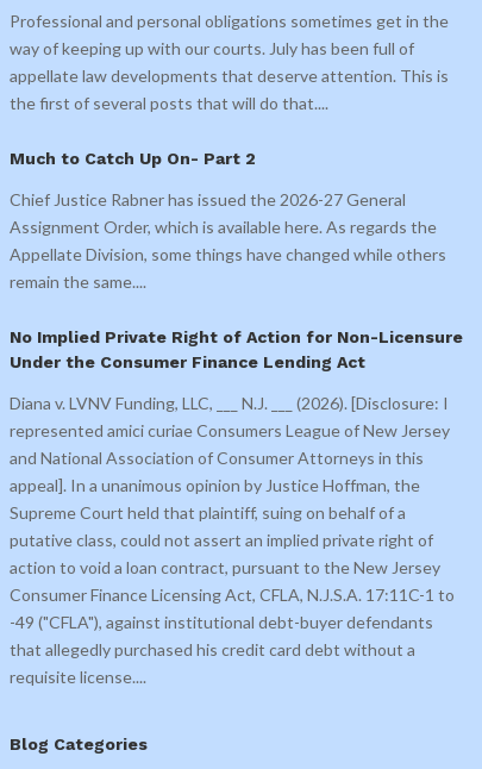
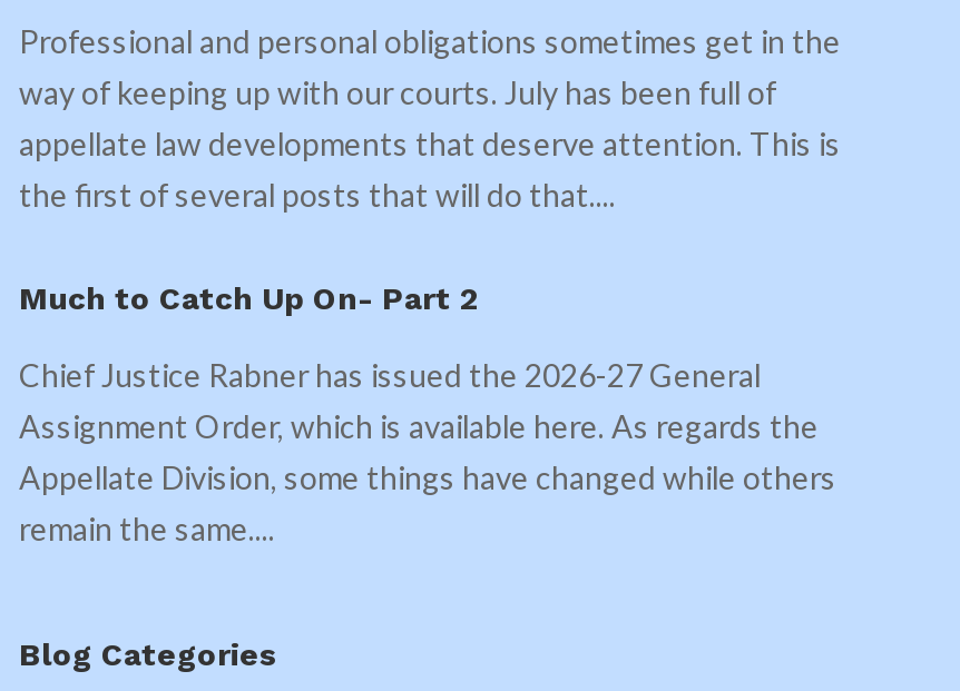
[10,327,463,687] No Implied Private Right of Action for Non-Licensure | Under the Consumer Finance Lending Act | Diana v. LVNV Funding, LLC, ___ N.J. ___ (2026). [Disclosure: I | represented amici curiae Consumers League of New Jersey | and National Association of Consumer Attorneys in this | appeal]. In a unanimous opinion by Justice Hoffman, the | Supreme Court held that plaintiff, suing on behalf of a | putative class, could not assert an implied private right of | action to void a loan contract, pursuant to the New Jersey | Consumer Finance Licensing Act, CFLA, N.J.S.A. 17:11C-1 to | -49 ("CFLA"), against institutional debt-buyer defendants | that allegedly purchased his credit card debt without a | requisite license.... -> none

